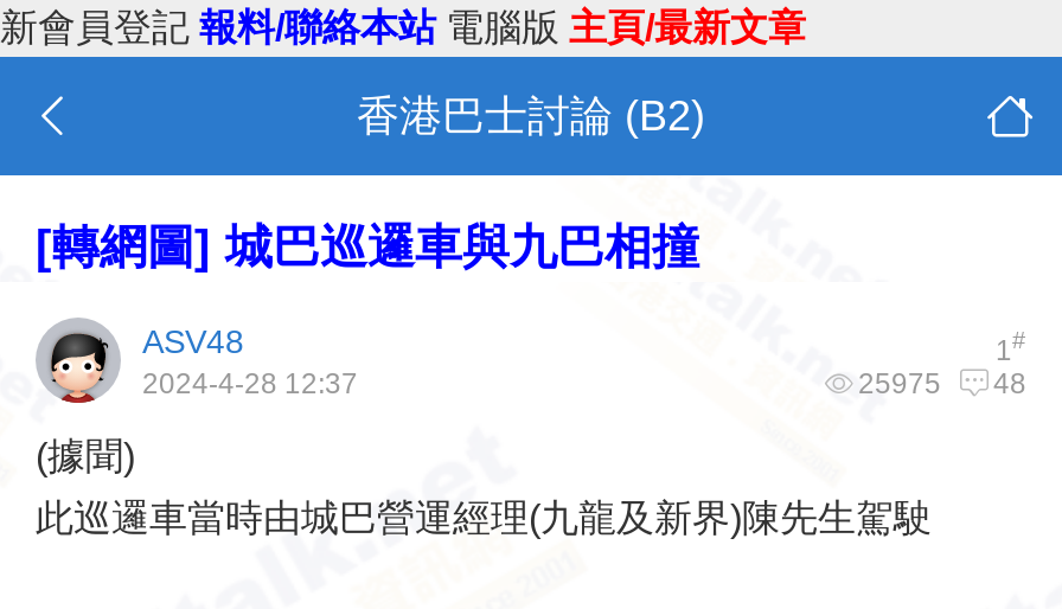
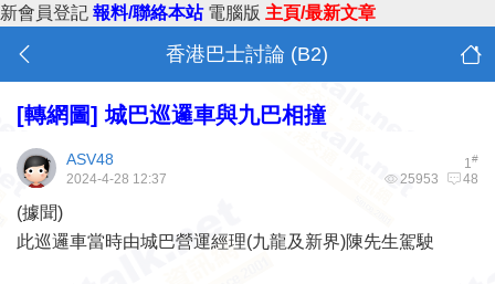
[858,367,1026,400] 25975 48 -> [400,171,478,187] 25953 48

